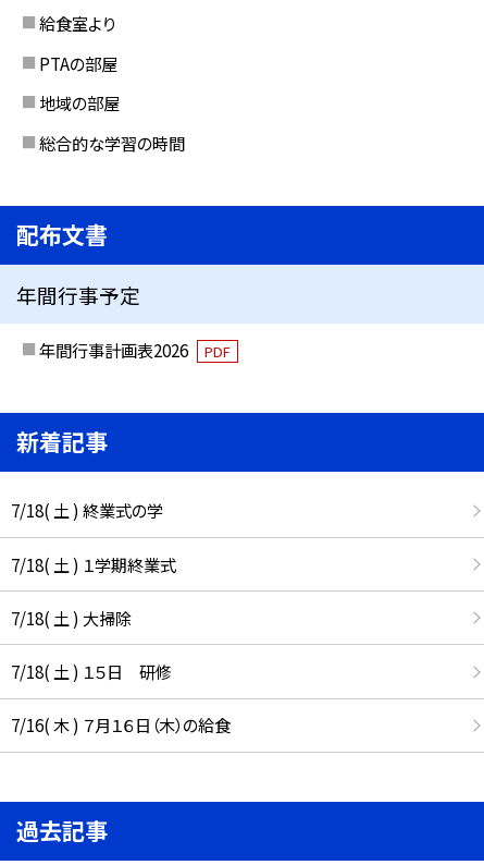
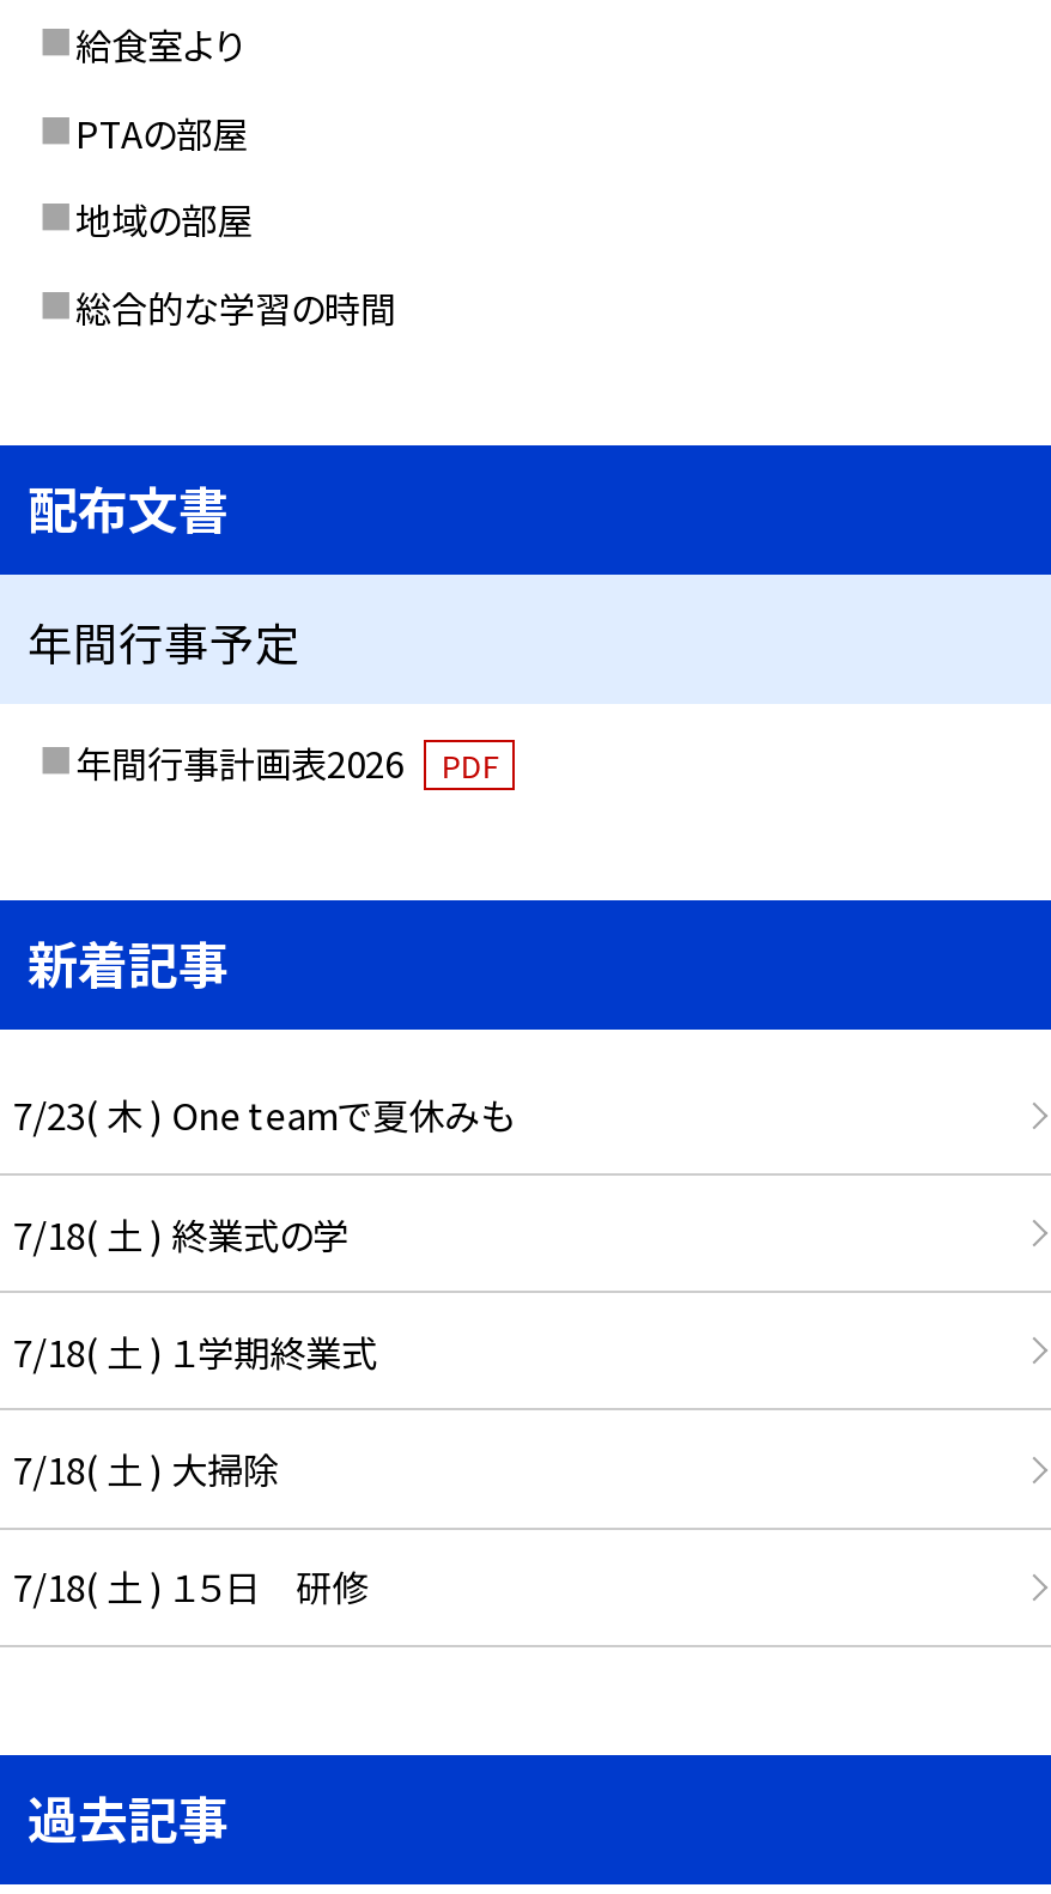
none -> [13,1088,514,1140] 7/23( 木 ) One teamで夏休みも
moved [10,498,176,683] -> [13,1206,377,1612]: 7/18( 土 ) 終業式の学 | 7/18( 土 ) １学期終業式 | 7/18( 土 ) 大掃除 | 7/18( 土 ) １５日 研修
[10,713,230,737] 7/16( 木 ) ７月１６日（木）の給食 -> none

